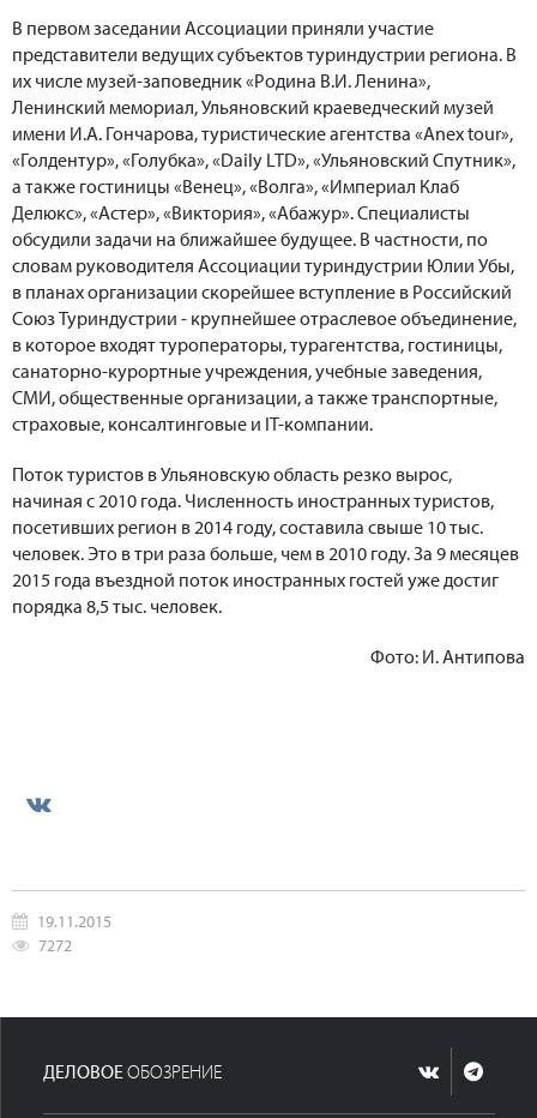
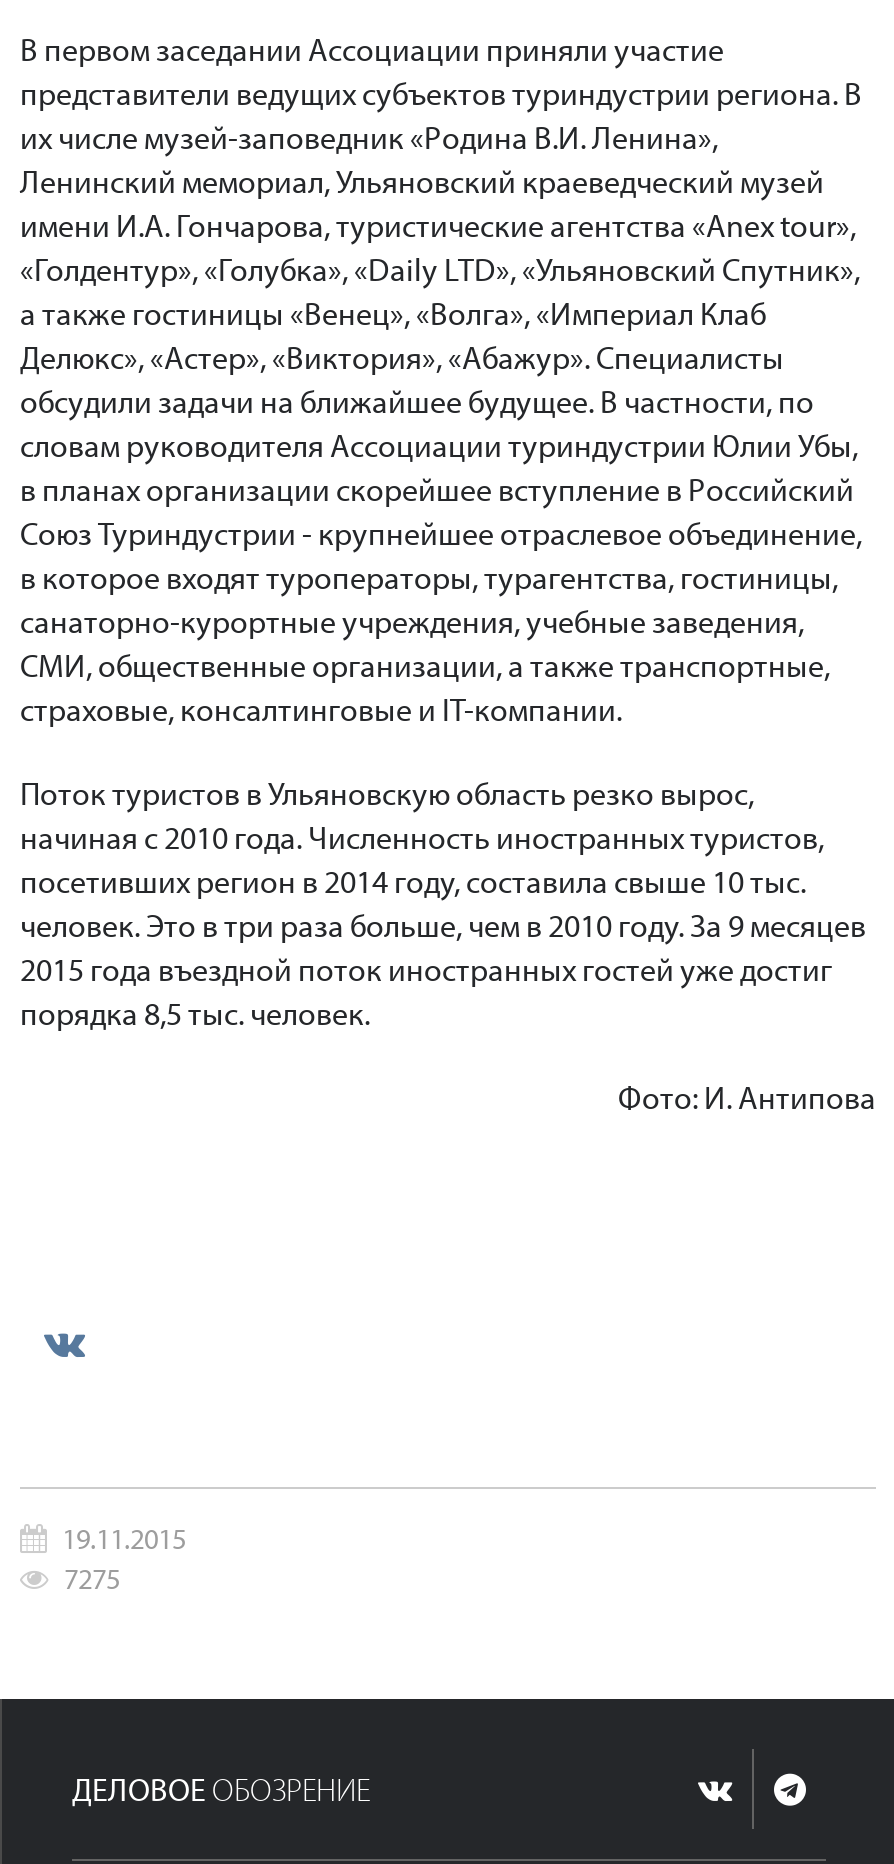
[35,933,72,956] 7272 -> [58,1558,120,1596] 7275

